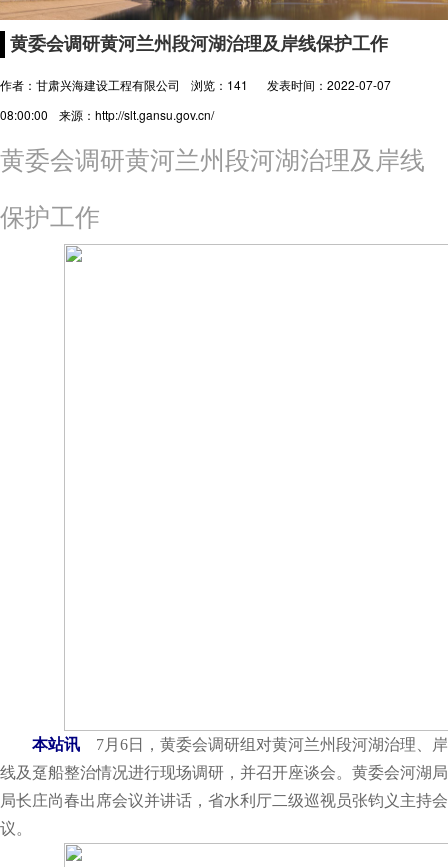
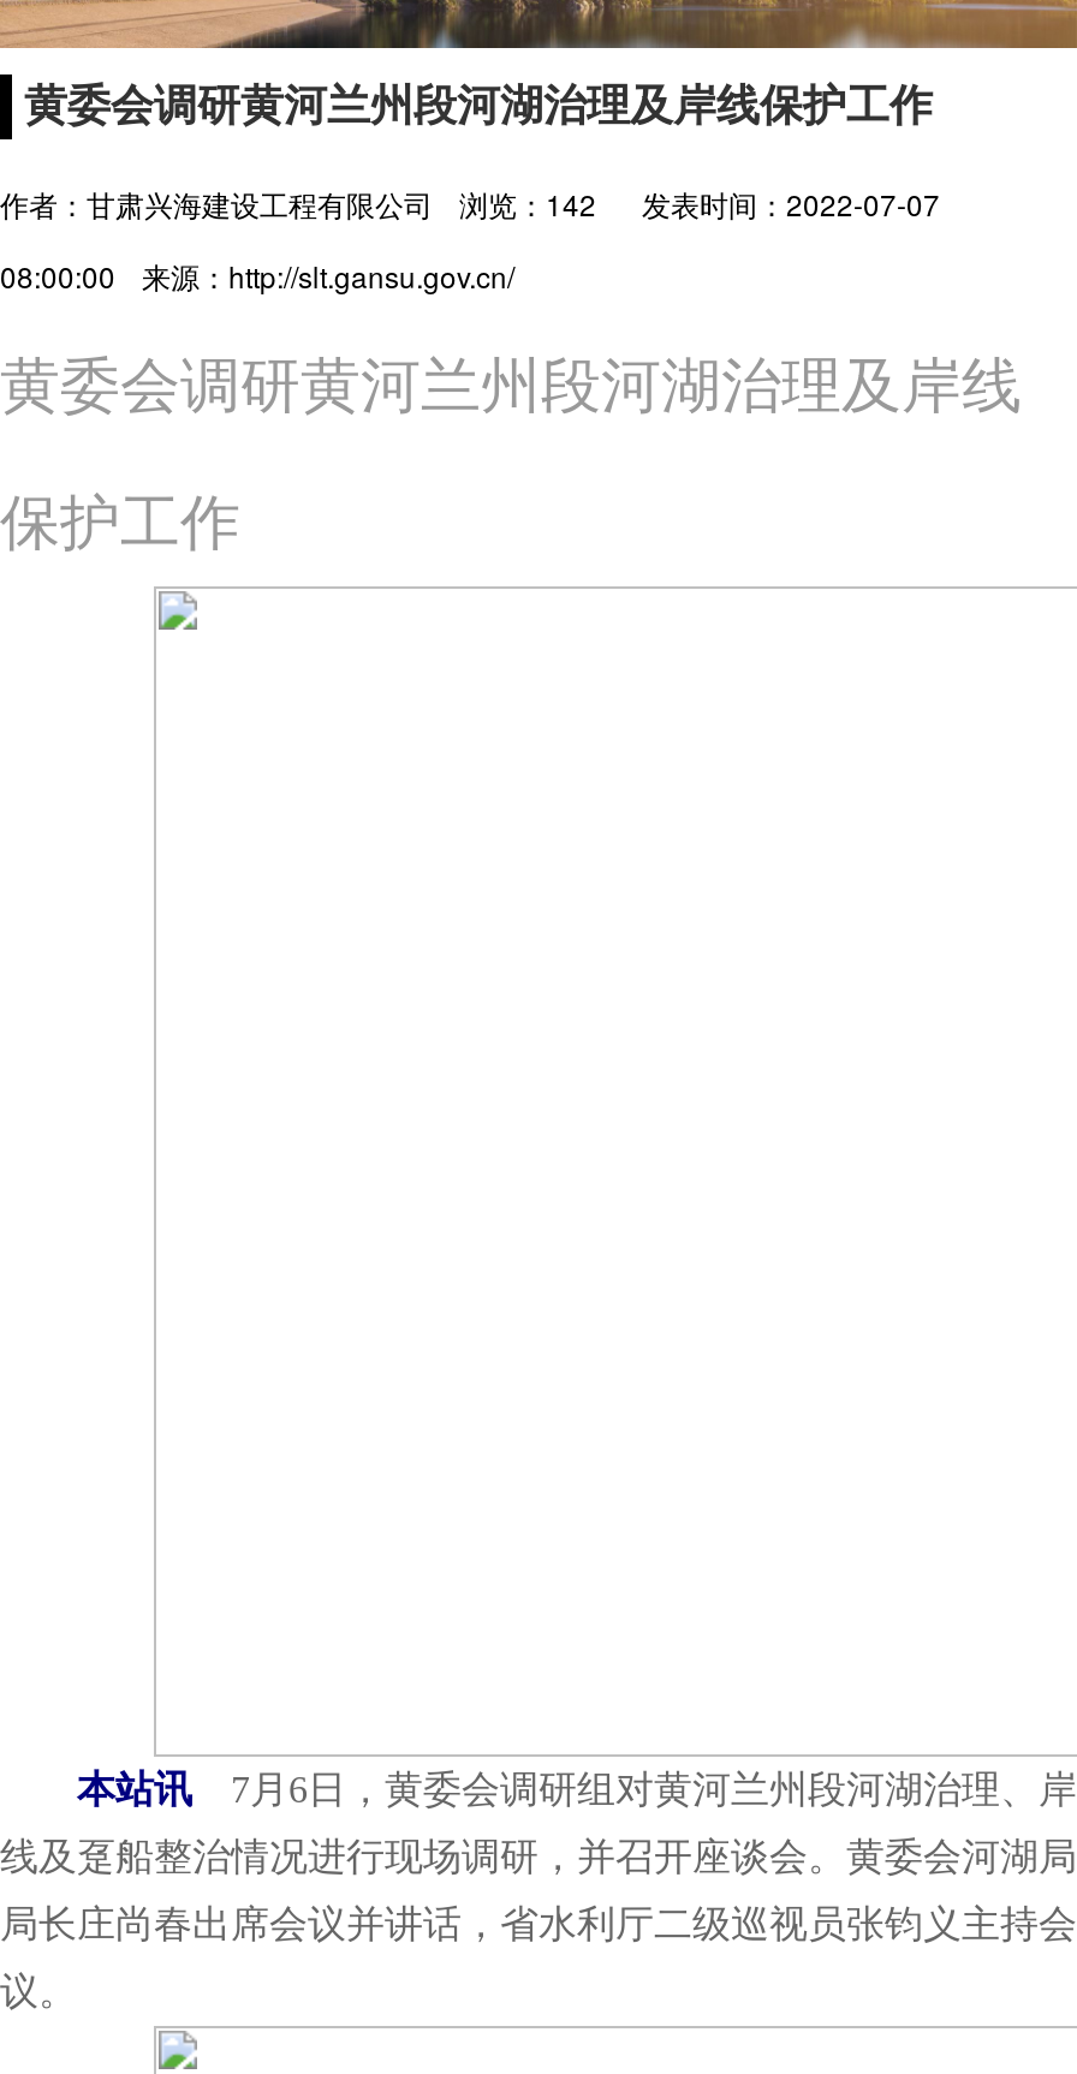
[0,76,391,93] 作者：甘肃兴海建设工程有限公司 浏览：141 发表时间：2022-07-07 -> [0,182,940,223] 作者：甘肃兴海建设工程有限公司 浏览：142 发表时间：2022-07-07

